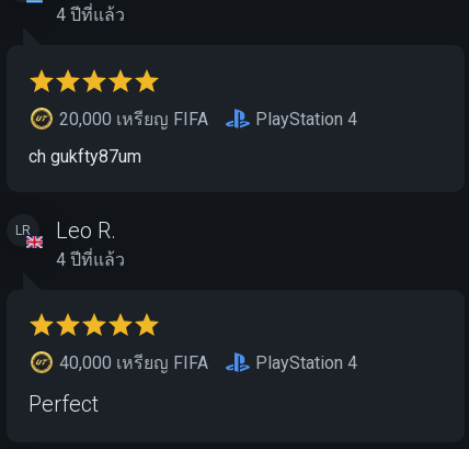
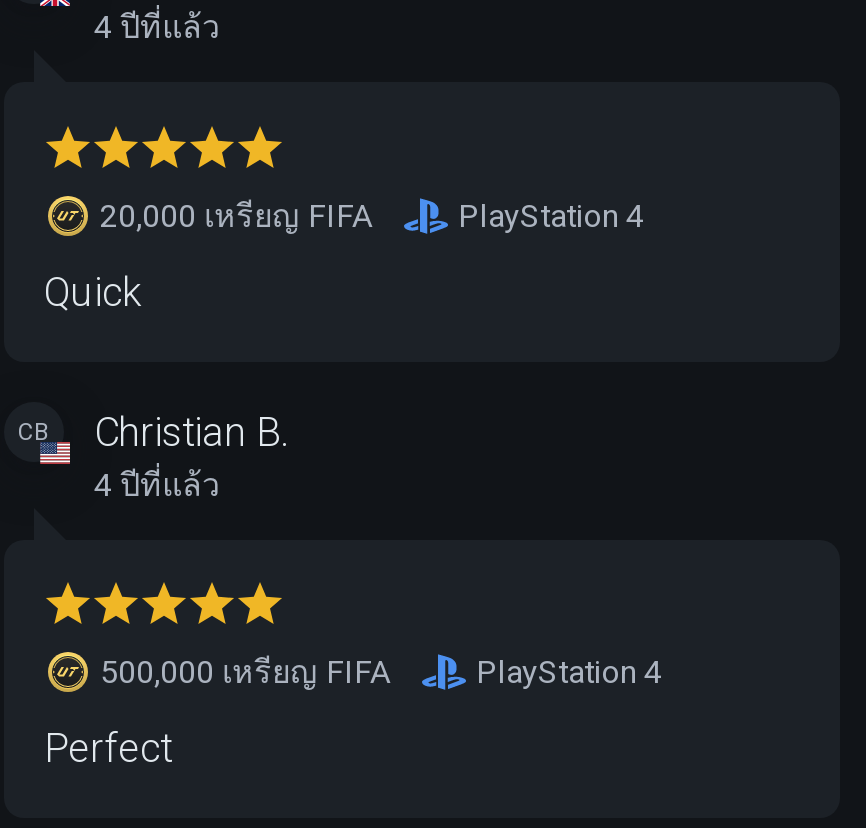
[28,145,141,166] ch gukfty87um -> [44,267,142,315] Quick
[15,217,116,243] LR | Leo R. -> [18,407,290,455] CB | Christian B.
[55,352,208,373] 40,000 เหรียญ FIFA -> [92,654,390,692] 500,000 เหรียญ FIFA

